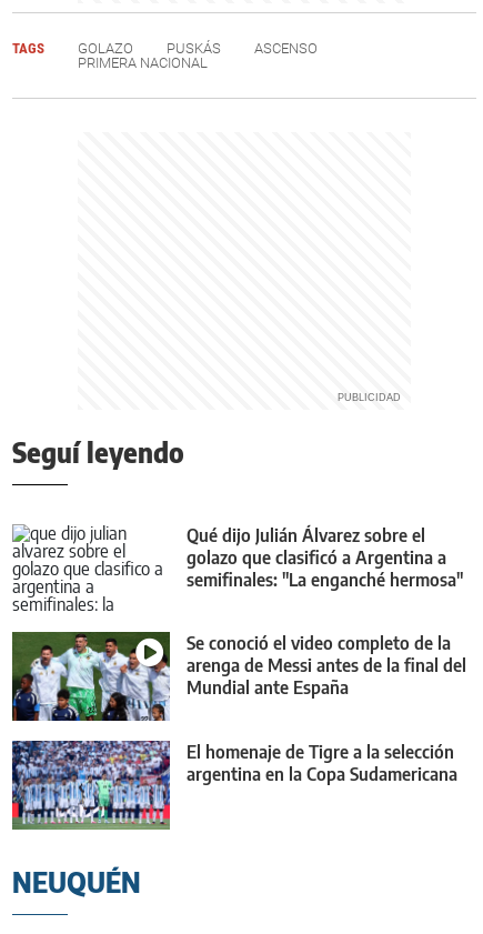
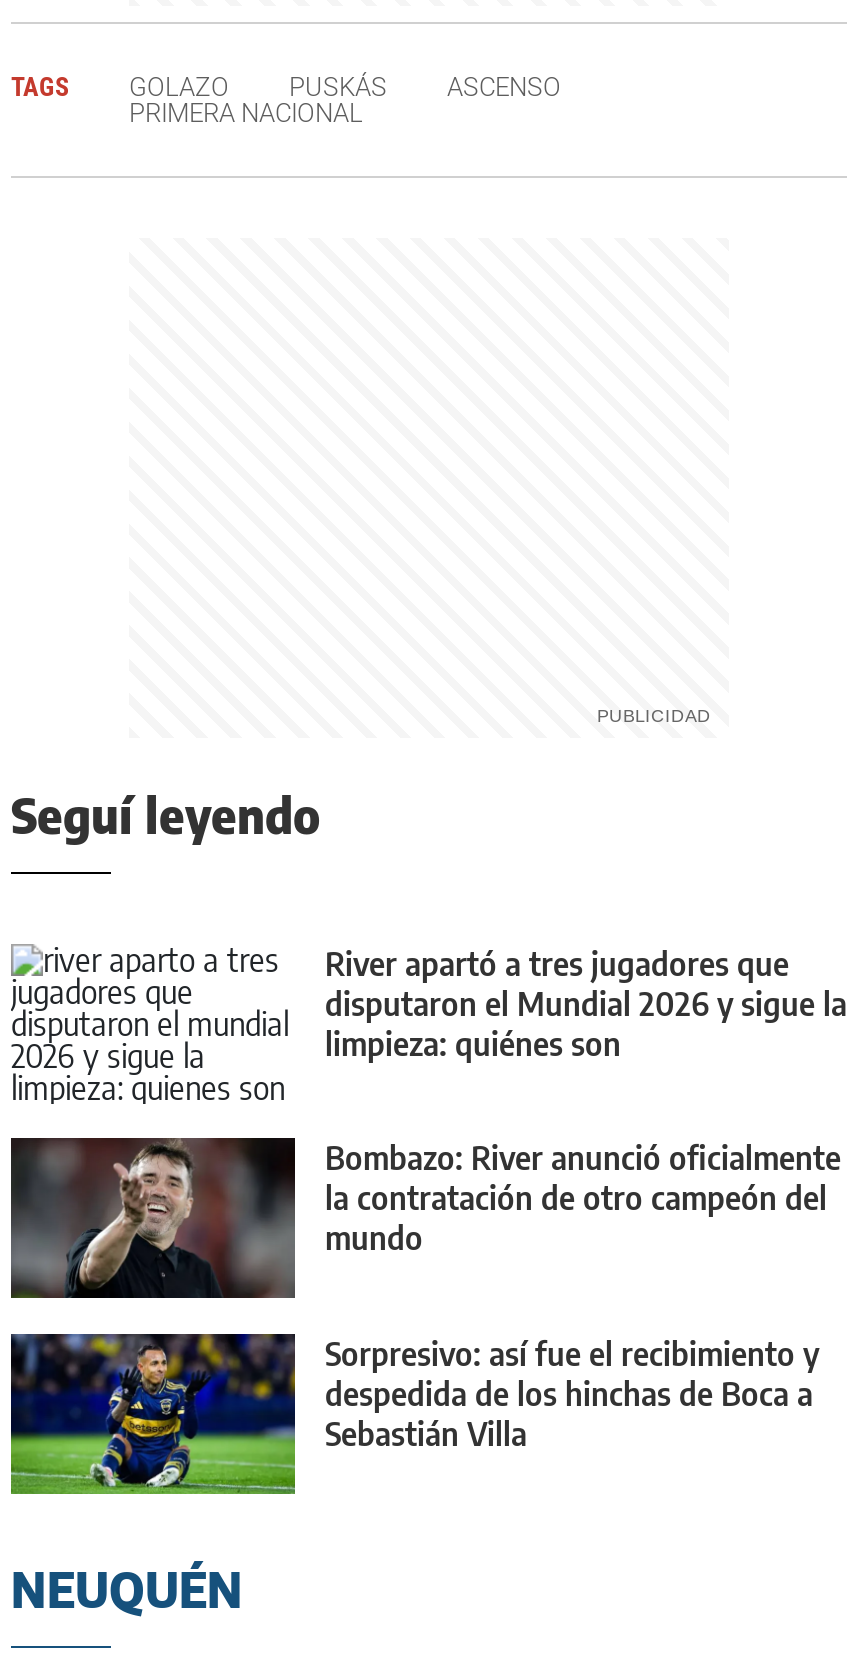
[13,524,463,612] [image] | Qué dijo Julián Álvarez sobre el | golazo que clasificó a Argentina a | semifinales: "La enganché hermosa" -> [9,944,847,1104] [image] | River apartó a tres jugadores que | disputaron el Mundial 2026 y sigue la | limpieza: quiénes son
[11,632,466,722] [image] | Se conoció el video completo de la | arenga de Messi antes de la final del | Mundial ante España -> [11,1138,841,1300] [image] | Bombazo: River anunció oficialmente | la contratación de otro campeón del | mundo
[11,740,457,830] [image] | El homenaje de Tigre a la selección | argentina en la Copa Sudamericana -> [9,1332,819,1494] [image] | Sorpresivo: así fue el recibimiento y | despedida de los hinchas de Boca a | Sebastián Villa

